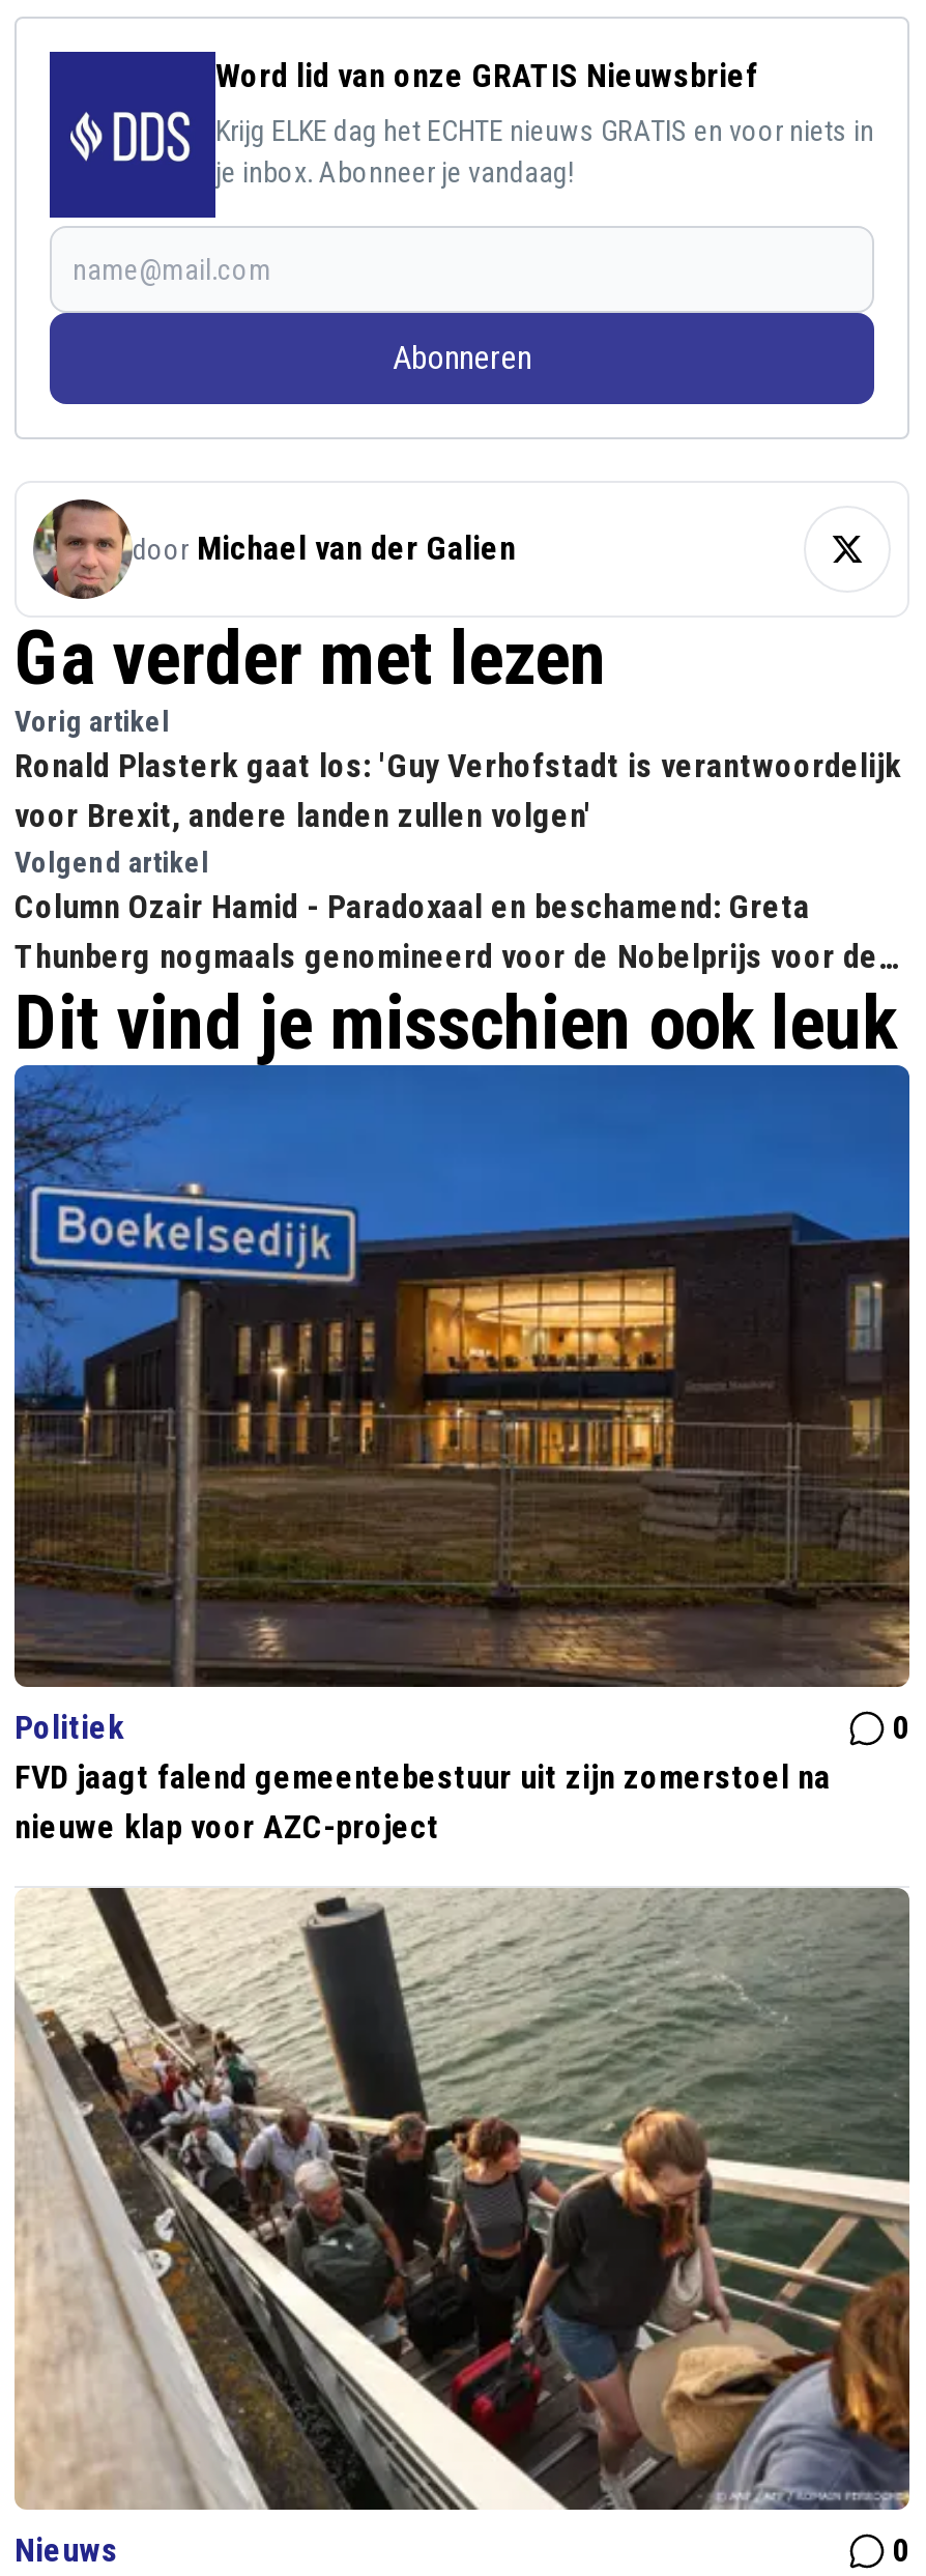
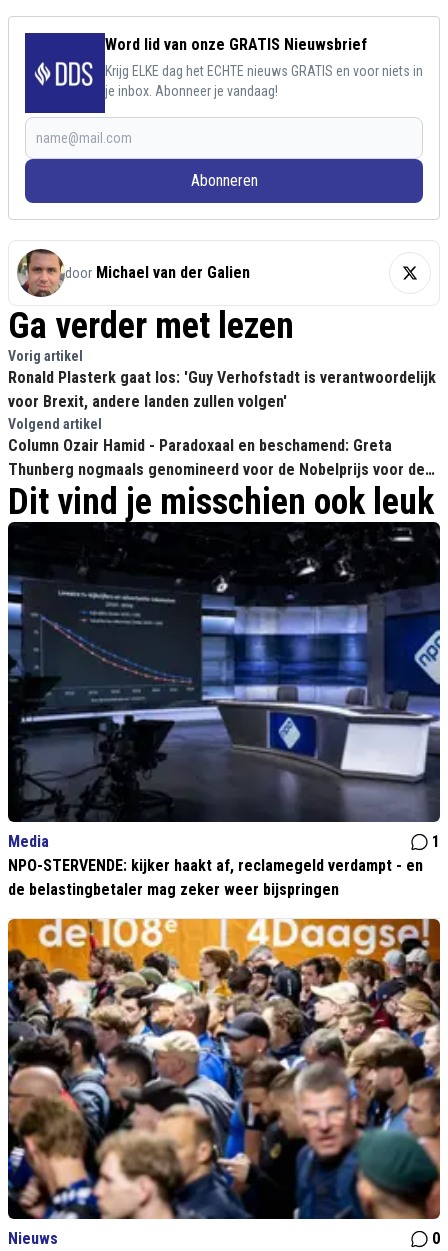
[12,1069,911,1847] [image] | Politiek | 0 | FVD jaagt falend gemeentebestuur uit zijn zomerstoel na | nieuwe klap voor AZC-project -> [7,523,441,899] [image] | Media | 1 | NPO-STERVENDE: kijker haakt af, reclamegeld verdampt - en | de belastingbetaler mag zeker weer bijspringen
[15,1886,911,2512] [image] -> [7,918,441,1220] [image]

